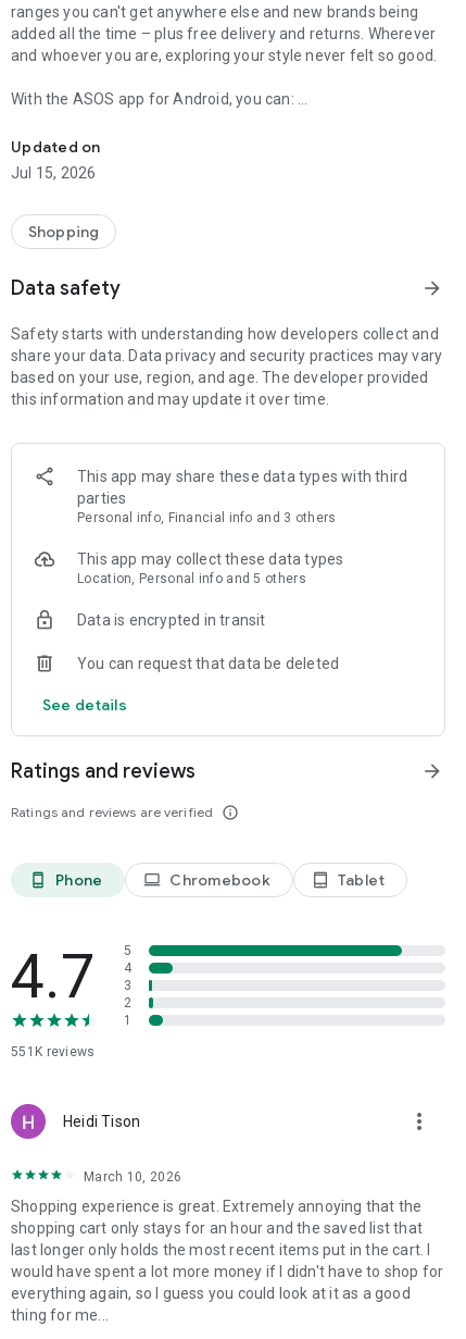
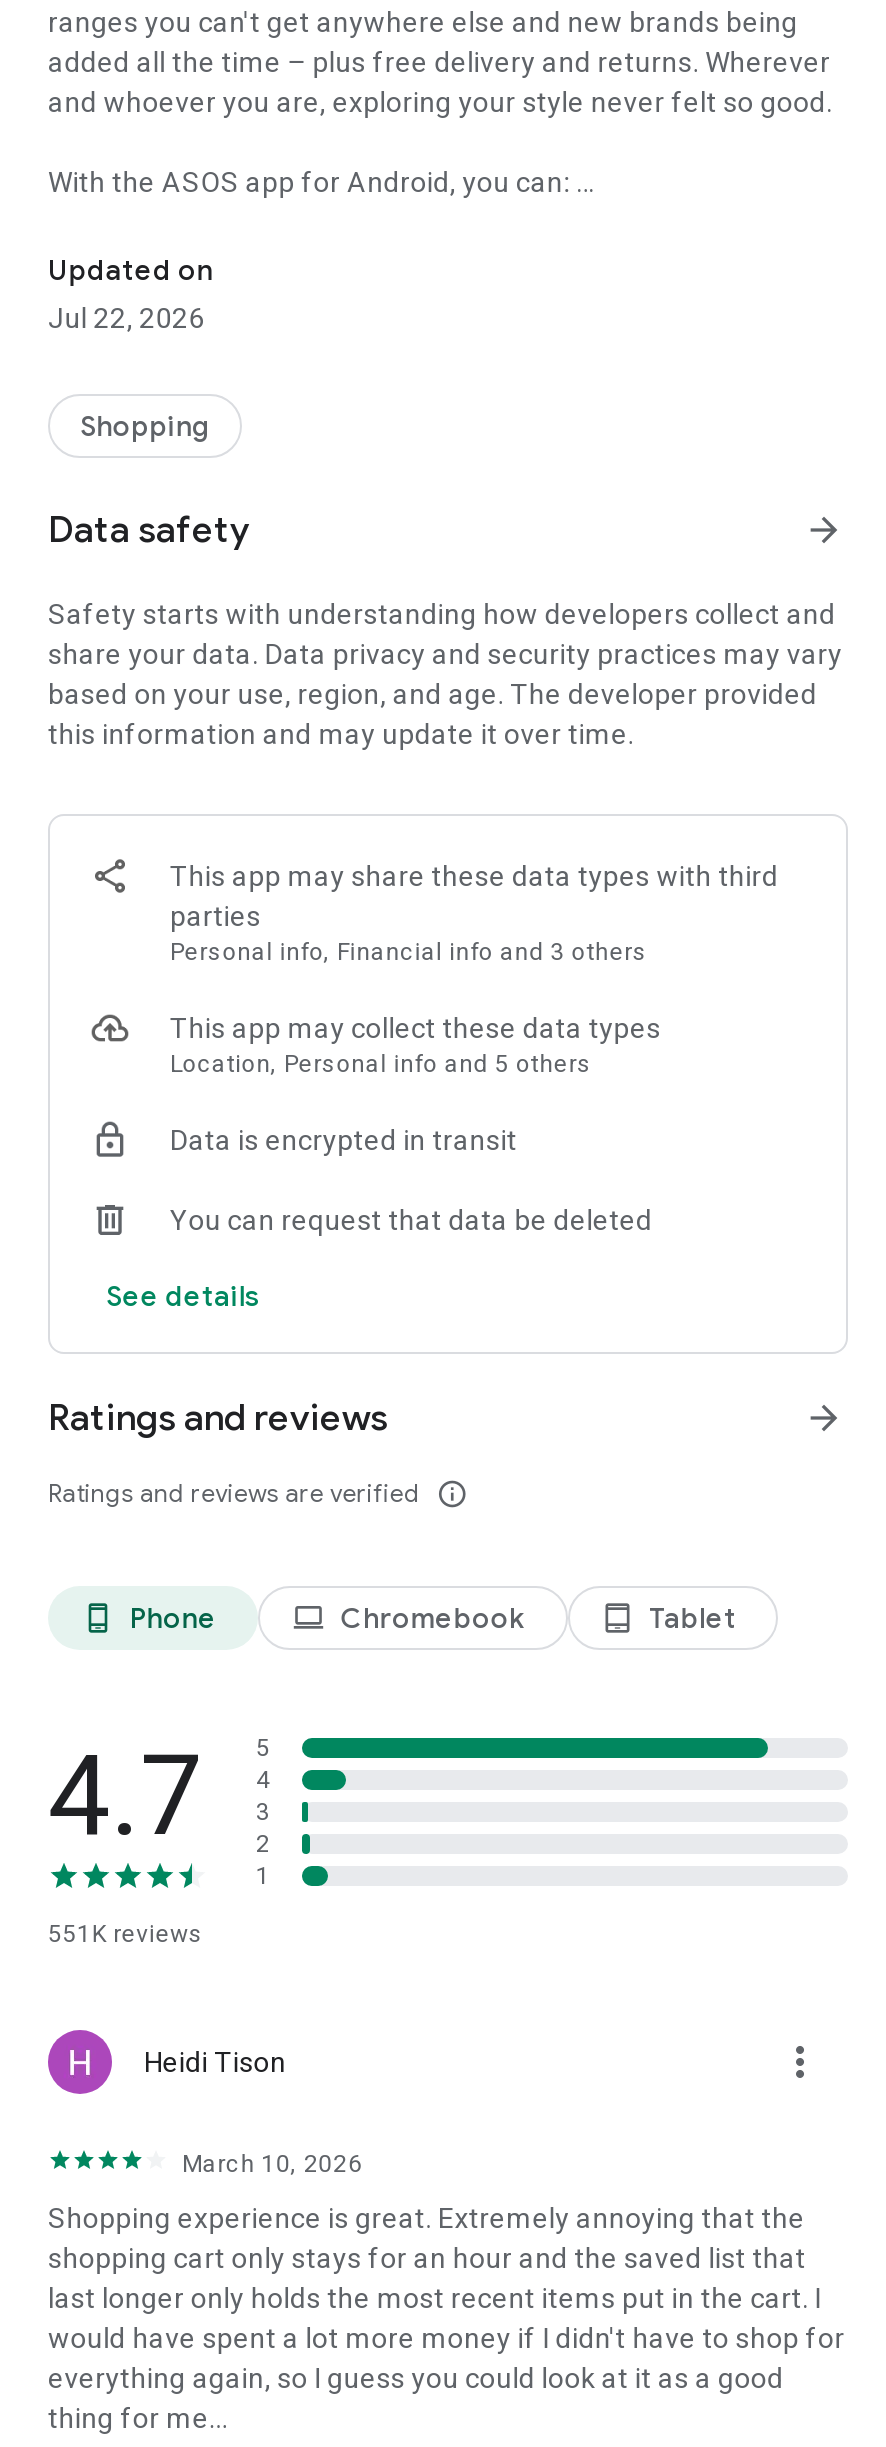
[11,164,96,182] Jul 15, 2026 -> [48,302,205,334] Jul 22, 2026

